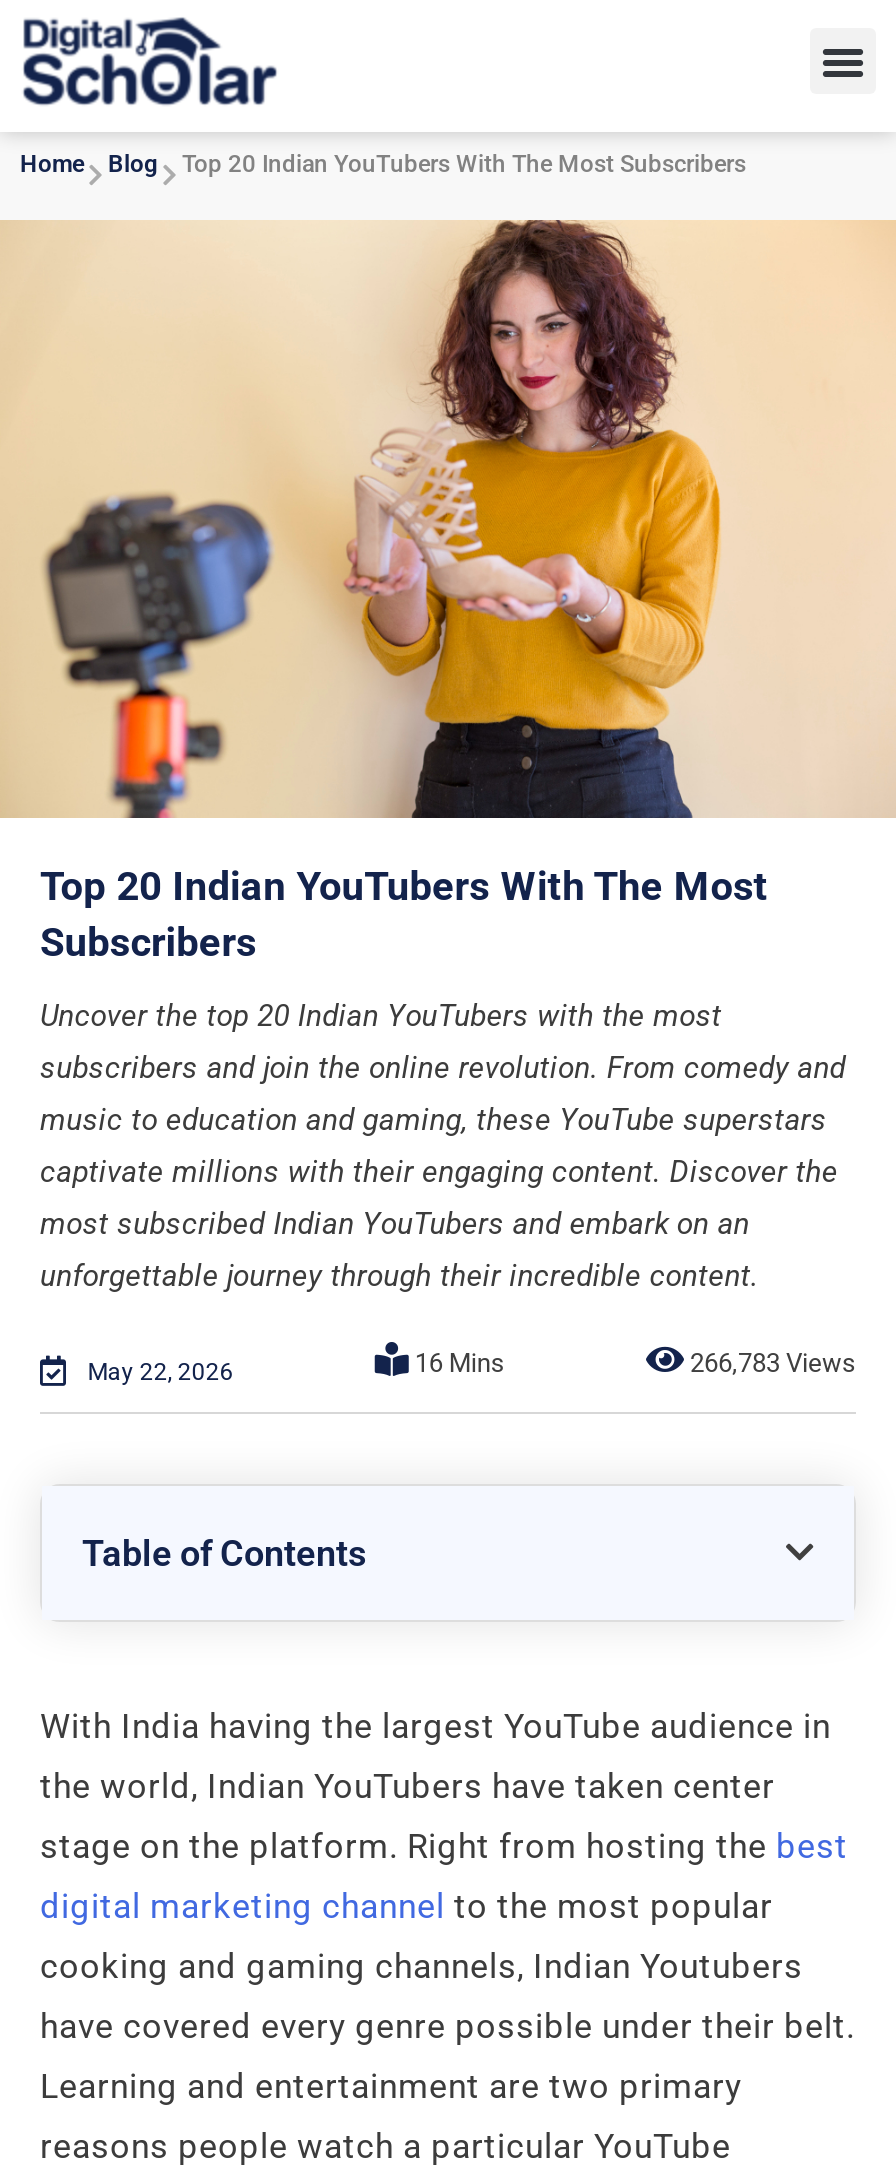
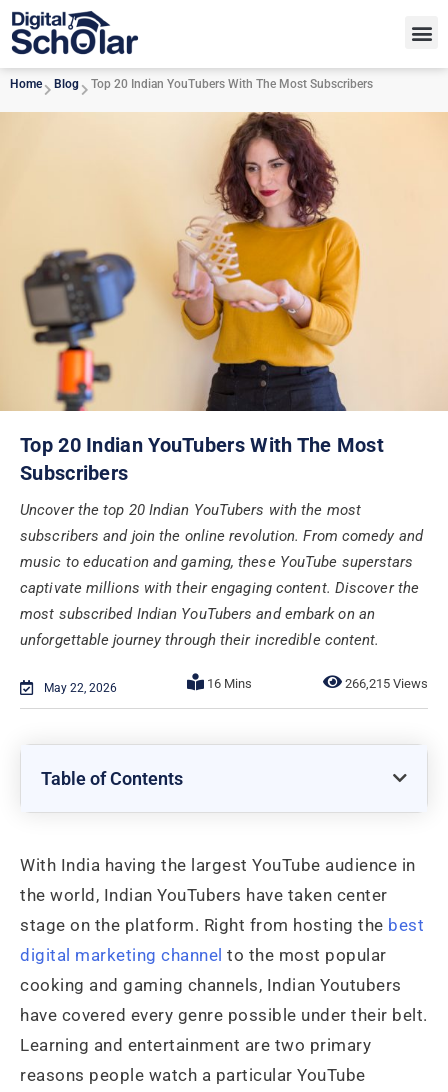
[684,1348,856,1378] 266,783 Views -> [342,676,428,691] 266,215 Views

